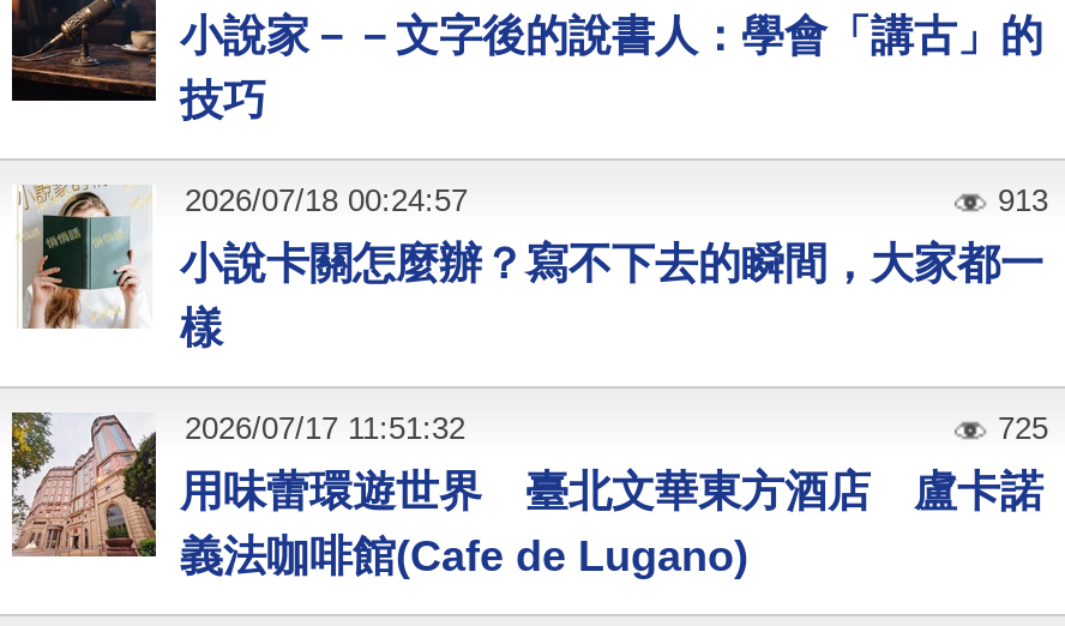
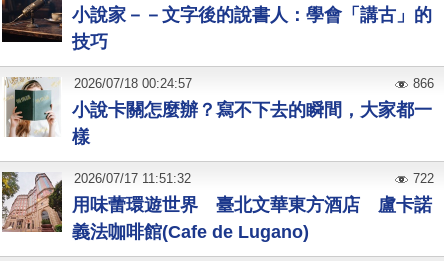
[998,182,1048,218] 913 -> [413,76,434,91] 866
[998,410,1048,446] 725 -> [413,171,434,186] 722

